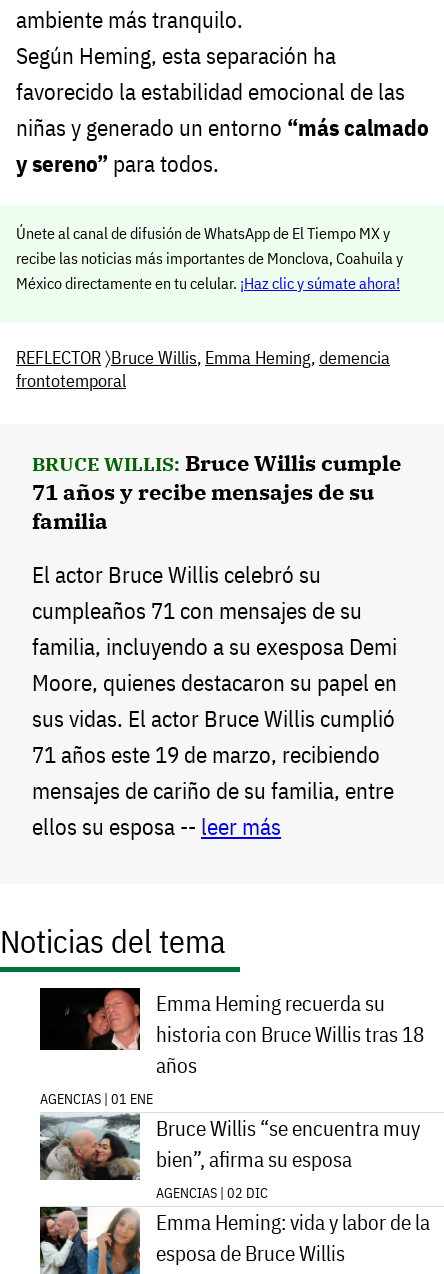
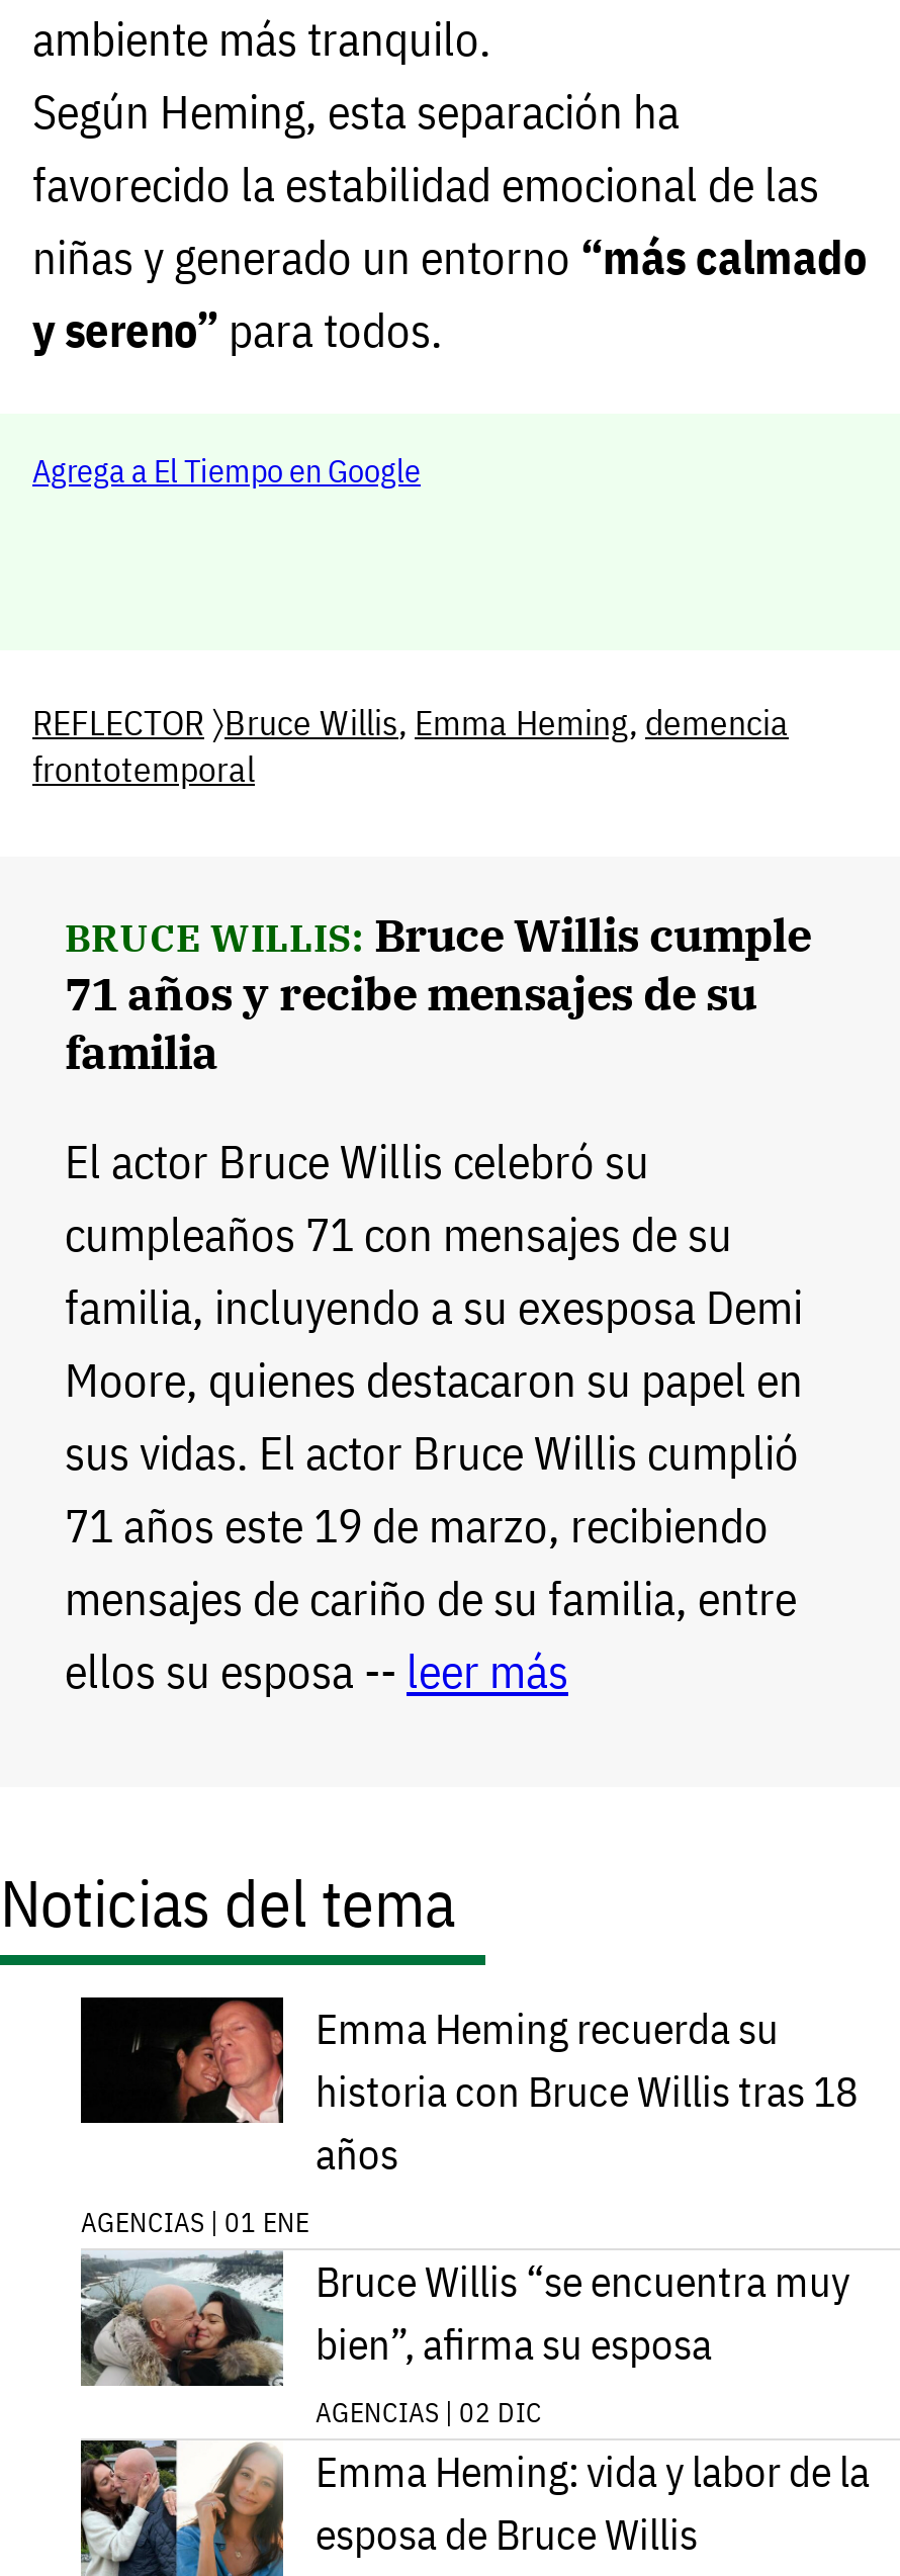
[16,223,403,293] Únete al canal de difusión de WhatsApp de El Tiempo MX y | recibe las noticias más importantes de Monclova, Coahuila y | México directamente en tu celular. ¡Haz clic y súmate ahora! -> [32,450,421,490] Agrega a El Tiempo en Google

